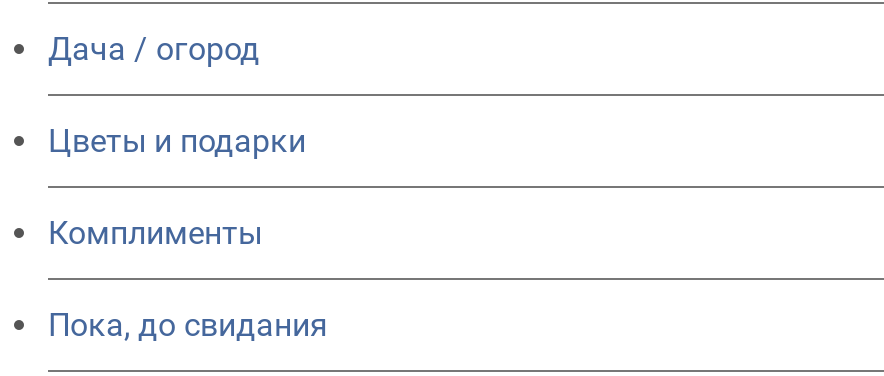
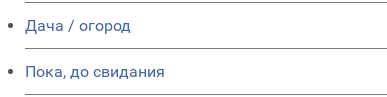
[48,122,306,252] Цветы и подарки | Комплименты -> none

